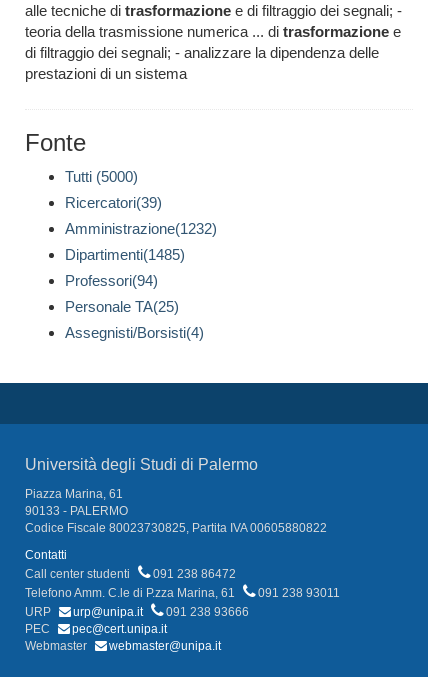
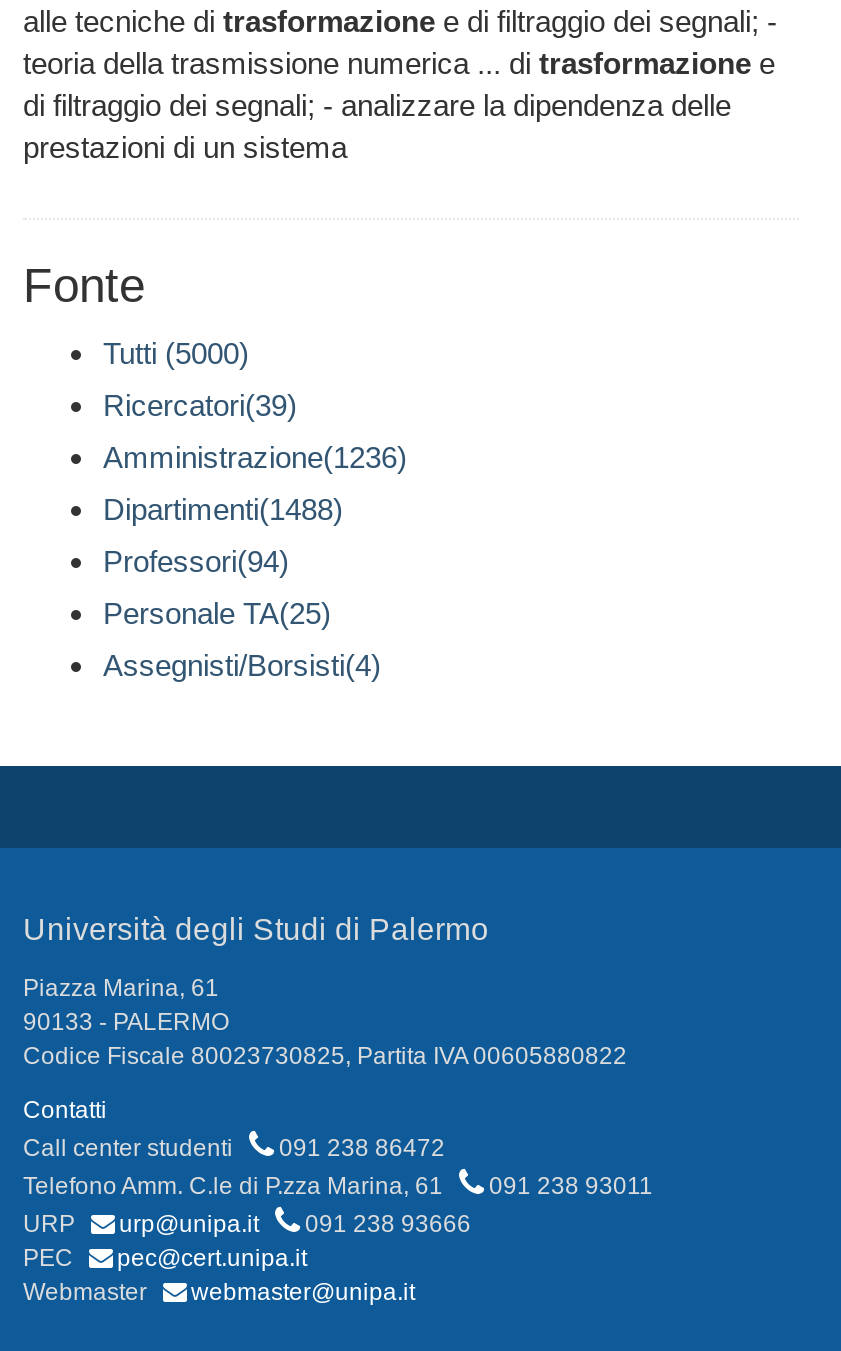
[65,220,217,237] Amministrazione(1232) -> [103,441,407,475] Amministrazione(1236)
[65,246,185,263] Dipartimenti(1485) -> [103,493,343,527] Dipartimenti(1488)

